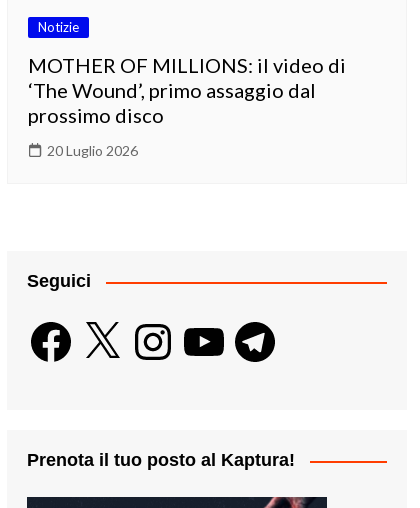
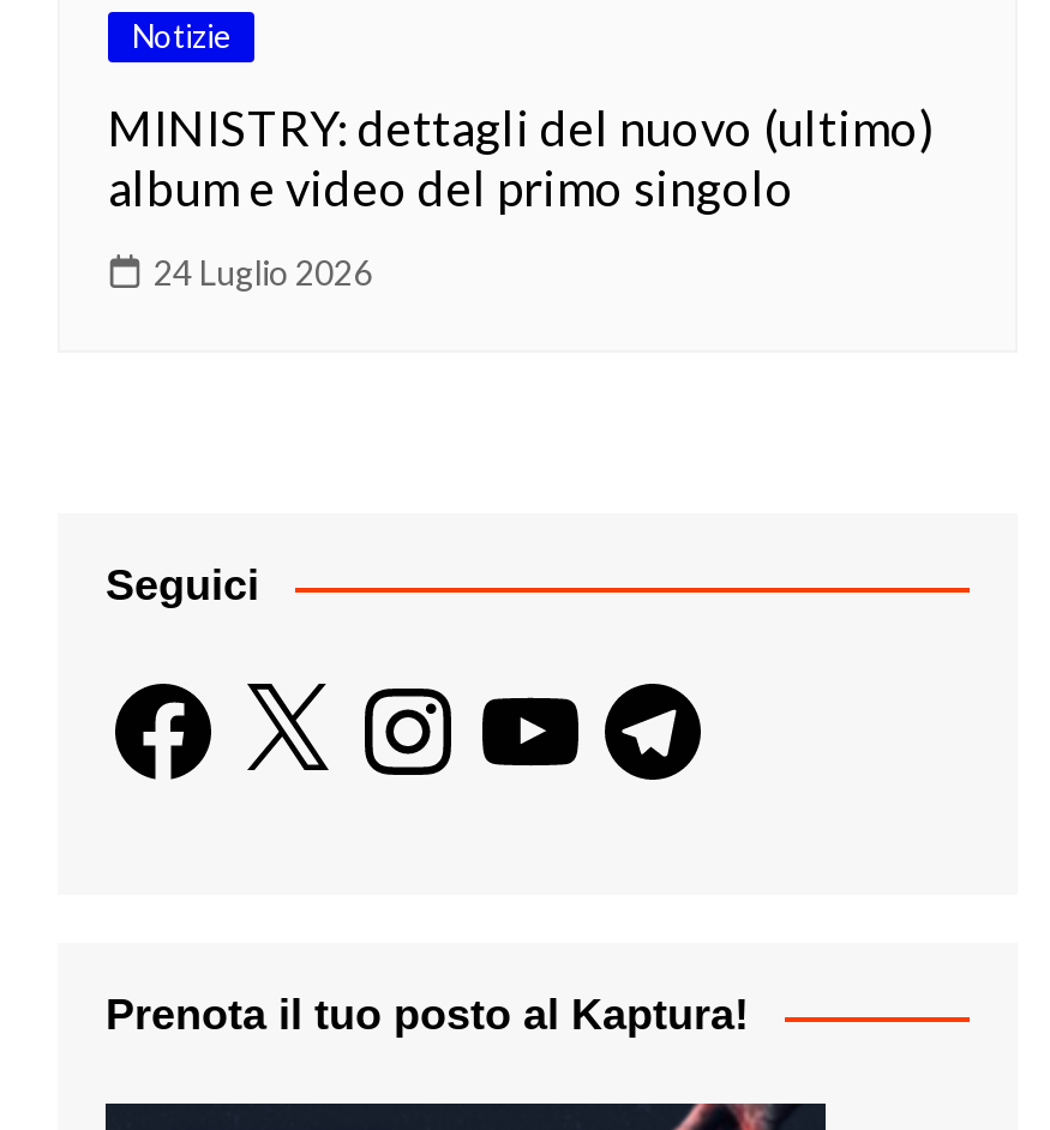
[28,53,346,127] MOTHER OF MILLIONS: il video di | ‘The Wound’, primo assaggio dal | prossimo disco -> [108,99,934,217] MINISTRY: dettagli del nuovo (ultimo) | album e video del primo singolo
[47,142,138,159] 20 Luglio 2026 -> [154,253,372,294] 24 Luglio 2026

